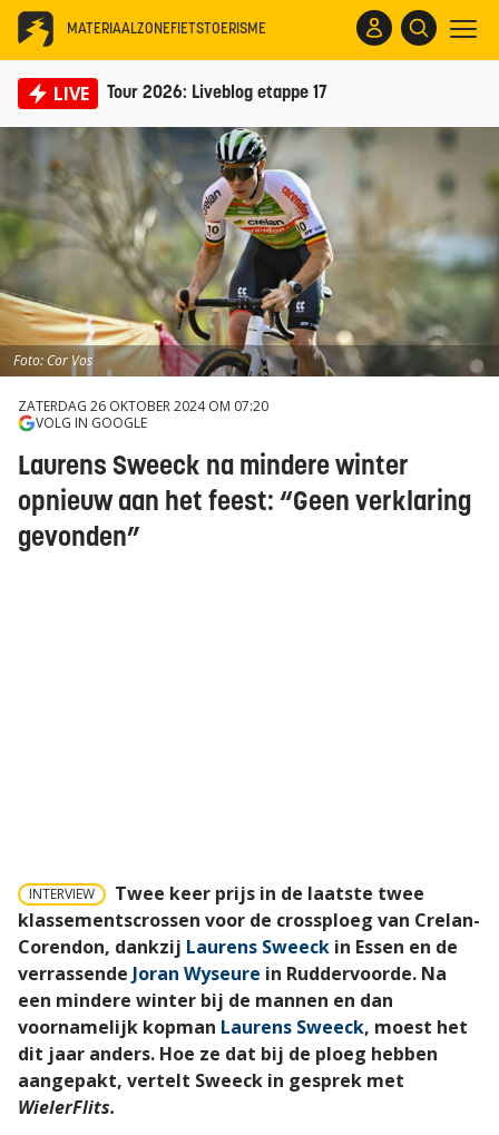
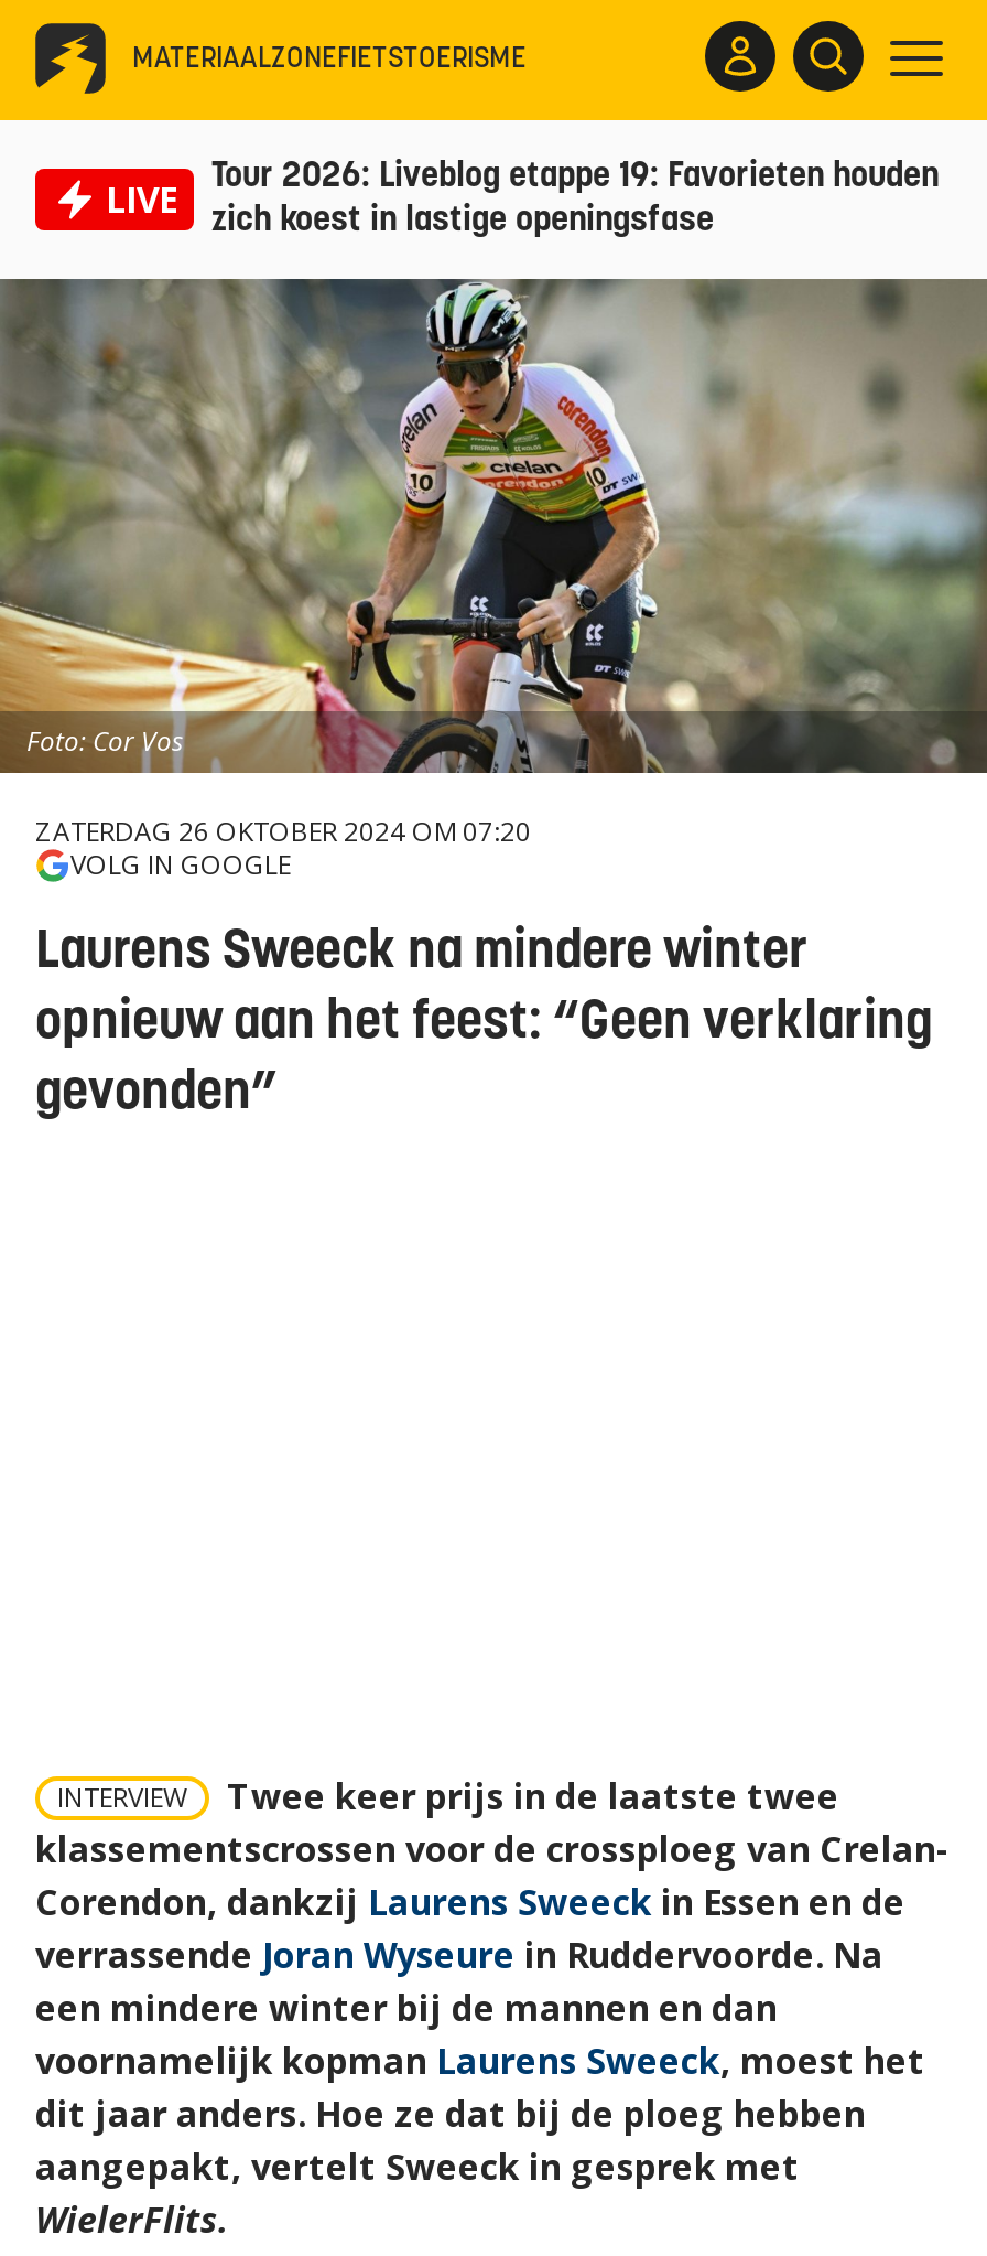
[107,85,327,102] Tour 2026: Liveblog etappe 17 -> [211,160,939,239] Tour 2026: Liveblog etappe 19: Favorieten houden | zich koest in lastige openingsfase

